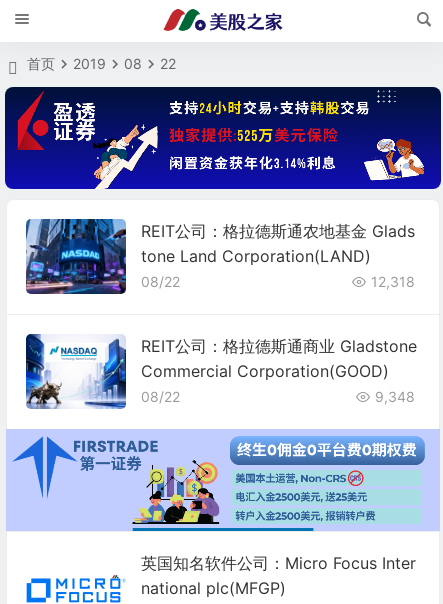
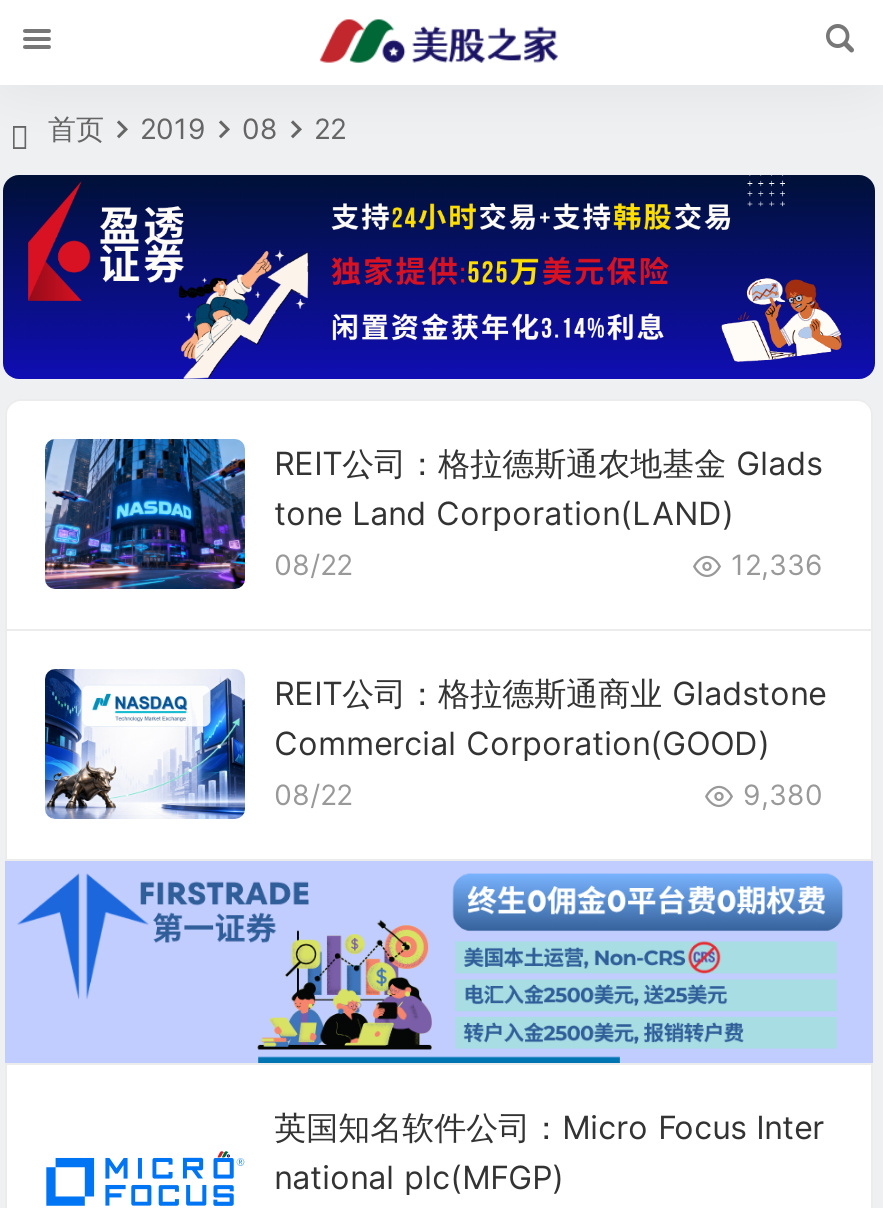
[371,273,415,290] 12,318 -> [731,548,823,582] 12,336
[375,388,415,405] 9,348 -> [743,778,823,812] 9,380

